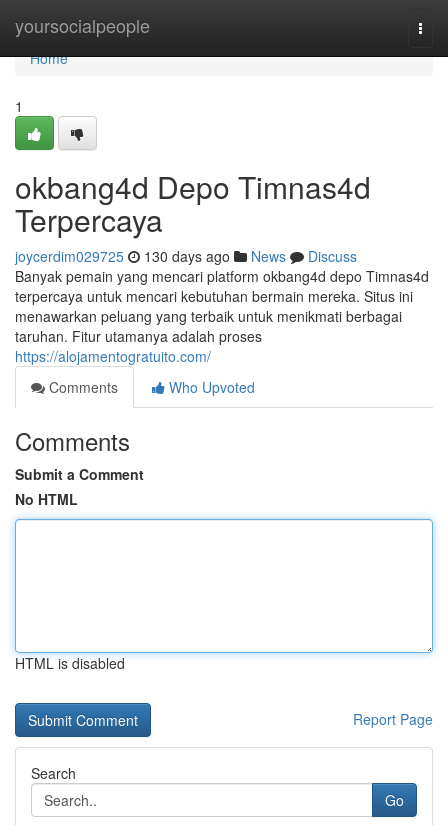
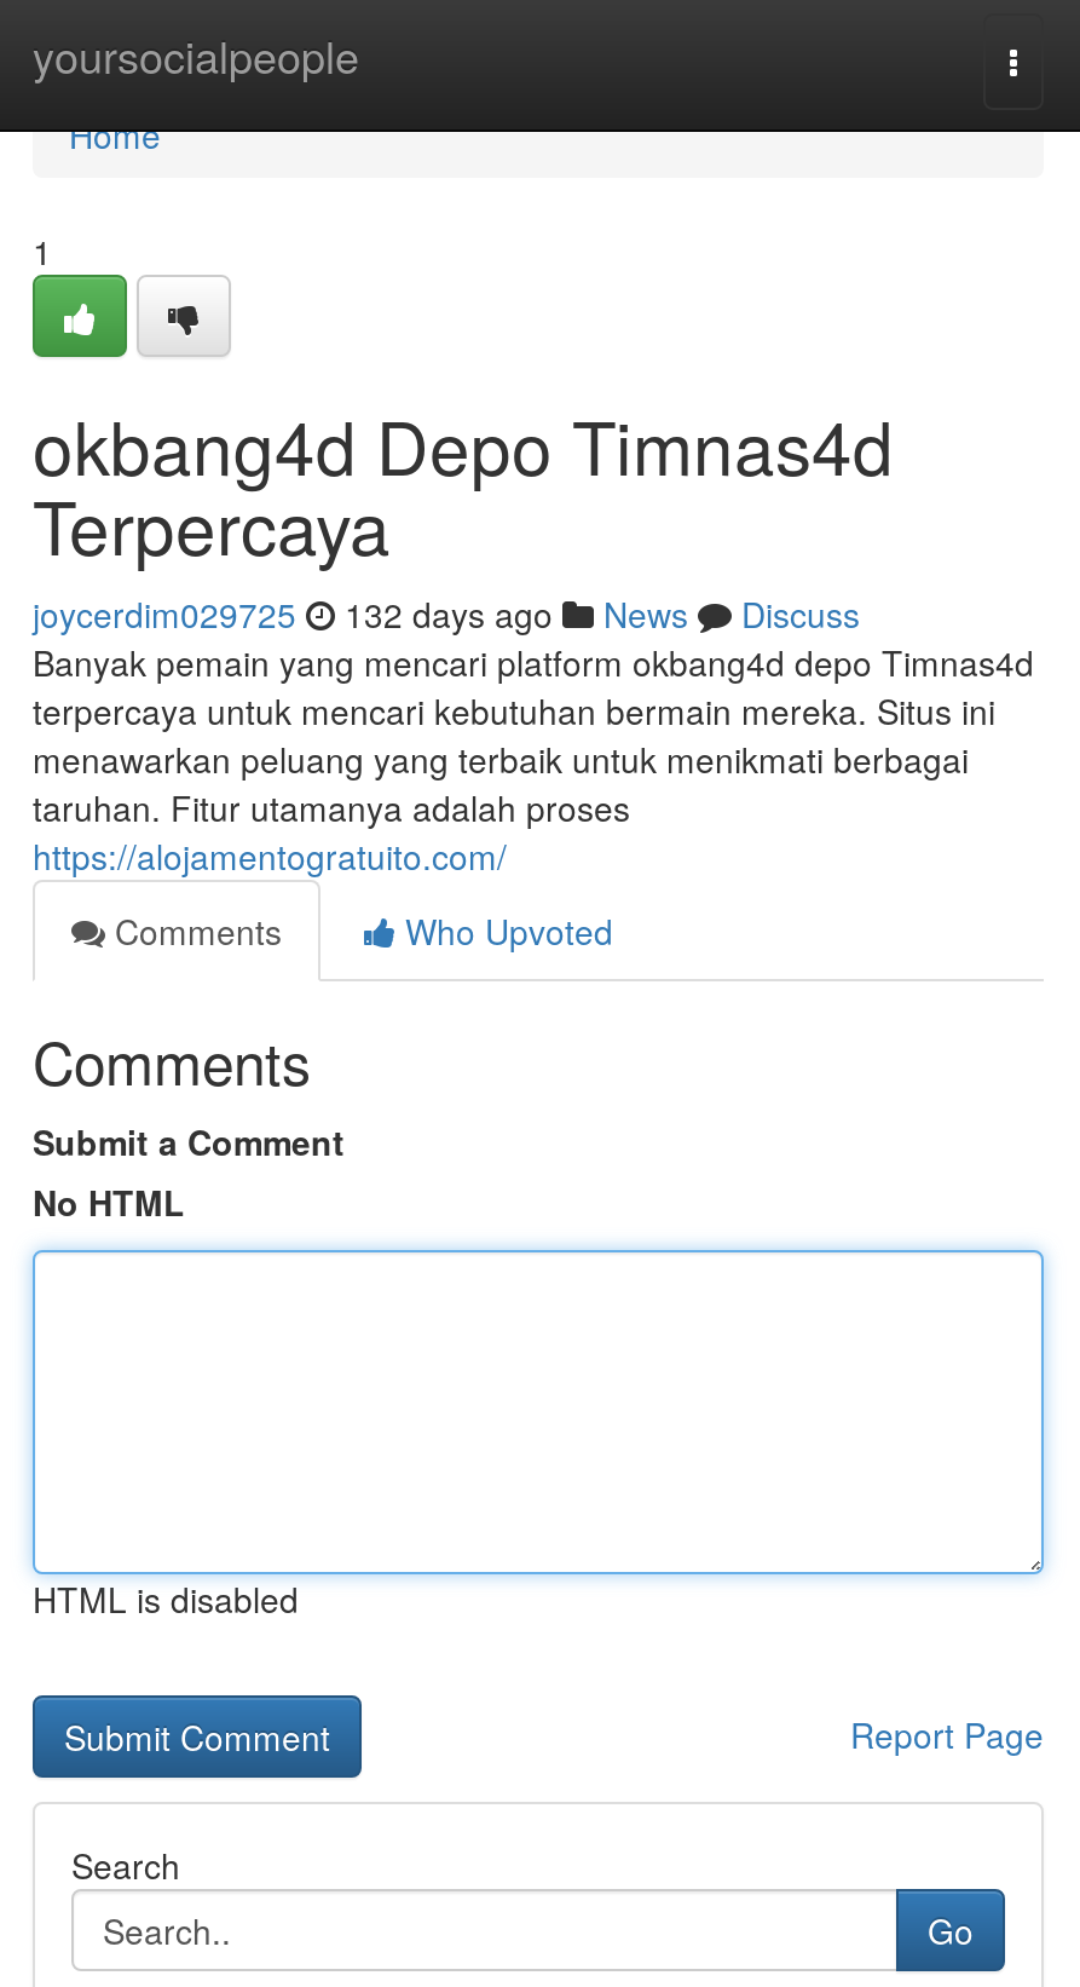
[15,246,357,266] joycerdim029725 130 days ago News Discuss -> [33,589,860,638] joycerdim029725 132 days ago News Discuss

